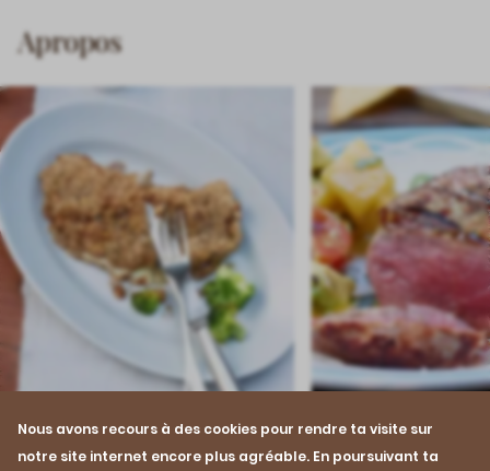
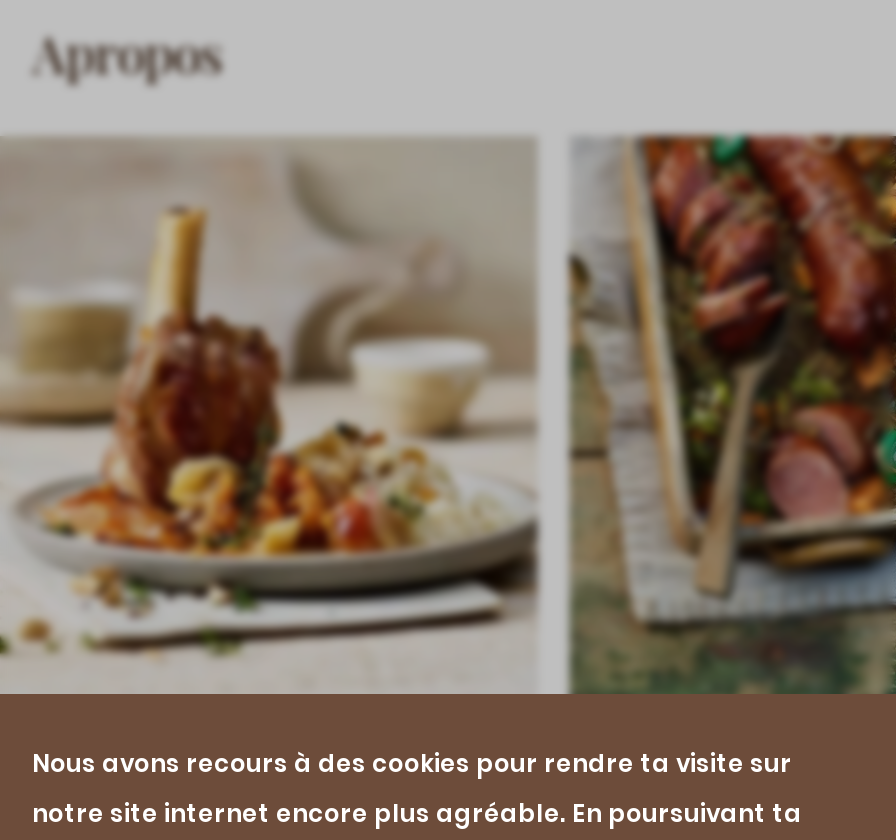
[3,85,295,391] [image] -> [6,136,542,696] [image]
[310,84,487,392] [image] -> [566,132,890,694] [image]

